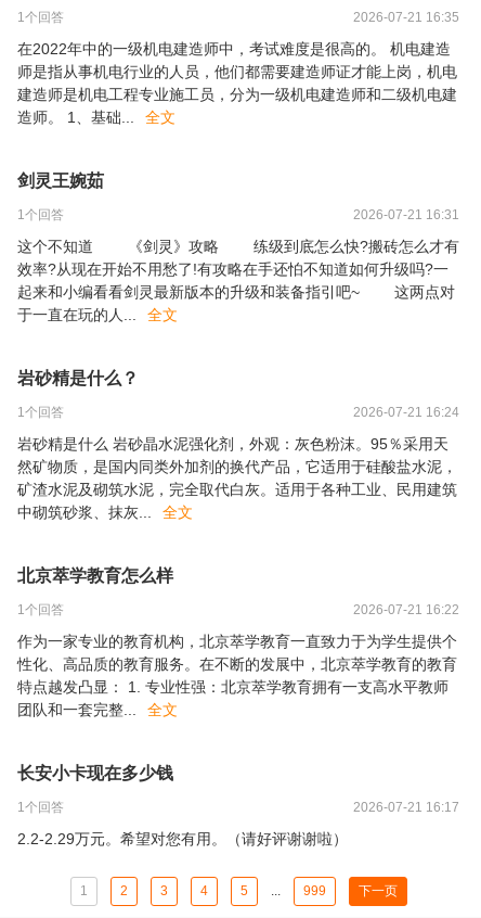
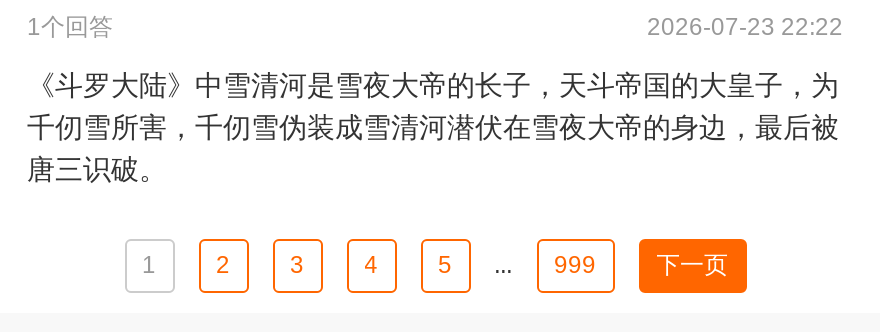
[17,10,459,847] 2026-07-21 16:35 | 在2022年中的一级机电建造师中，考试难度是很高的。 机电建造 | 师是指从事机电行业的人员，他们都需要建造师证才能上岗，机电 | 建造师是机电工程专业施工员，分为一级机电建造师和二级机电建 | 造师。 1、基础... | 全文 | 剑灵王婉茹 | 1个回答 | 2026-07-21 16:31 | 这个不知道 《剑灵》攻略 练级到底怎么快?搬砖怎么才有 | 效率?从现在开始不用愁了!有攻略在手还怕不知道如何升级吗?一 | 起来和小编看看剑灵最新版本的升级和装备指引吧~ 这两点对 | 于一直在玩的人... | 全文 | 岩砂精是什么？ | 1个回答 | 2026-07-21 16:24 | 岩砂精是什么 岩砂晶水泥强化剂，外观：灰色粉沫。95％采用天 | 然矿物质，是国内同类外加剂的换代产品，它适用于硅酸盐水泥， | 矿渣水泥及砌筑水泥，完全取代白灰。适用于各种工业、民用建筑 | 中砌筑砂浆、抹灰... | 全文 | 北京萃学教育怎么样 | 1个回答 | 2026-07-21 16:22 | 作为一家专业的教育机构，北京萃学教育一直致力于为学生提供个 | 性化、高品质的教育服务。在不断的发展中，北京萃学教育的教育 | 特点越发凸显： 1. 专业性强：北京萃学教育拥有一支高水平教师 | 团队和一套完整... | 全文 | 长安小卡现在多少钱 | 1个回答 | 2026-07-21 16:17 | 2.2-2.29万元。希望对您有用。（请好评谢谢啦） -> [27,13,843,185] 2026-07-23 22:22 | 《斗罗大陆》中雪清河是雪夜大帝的长子，天斗帝国的大皇子，为 | 千仞雪所害，千仞雪伪装成雪清河潜伏在雪夜大帝的身边，最后被 | 唐三识破。

